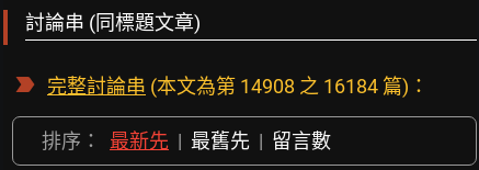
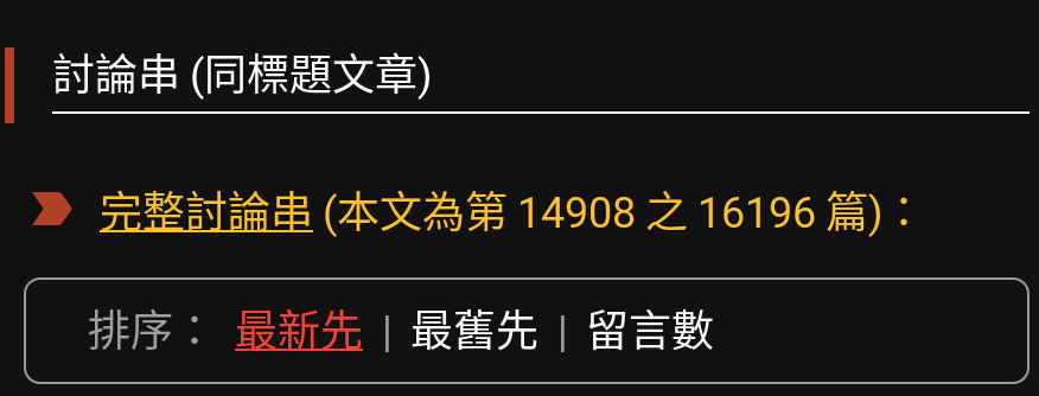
[47,75,429,98] 完整討論串(本文為第 14908 之 16184 篇)： -> [100,187,925,237] 完整討論串(本文為第 14908 之 16196 篇)：

